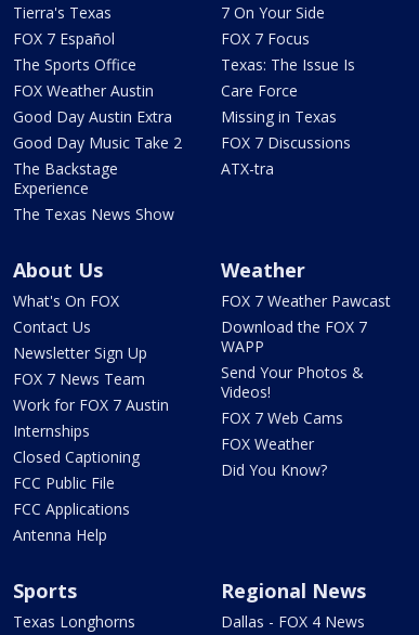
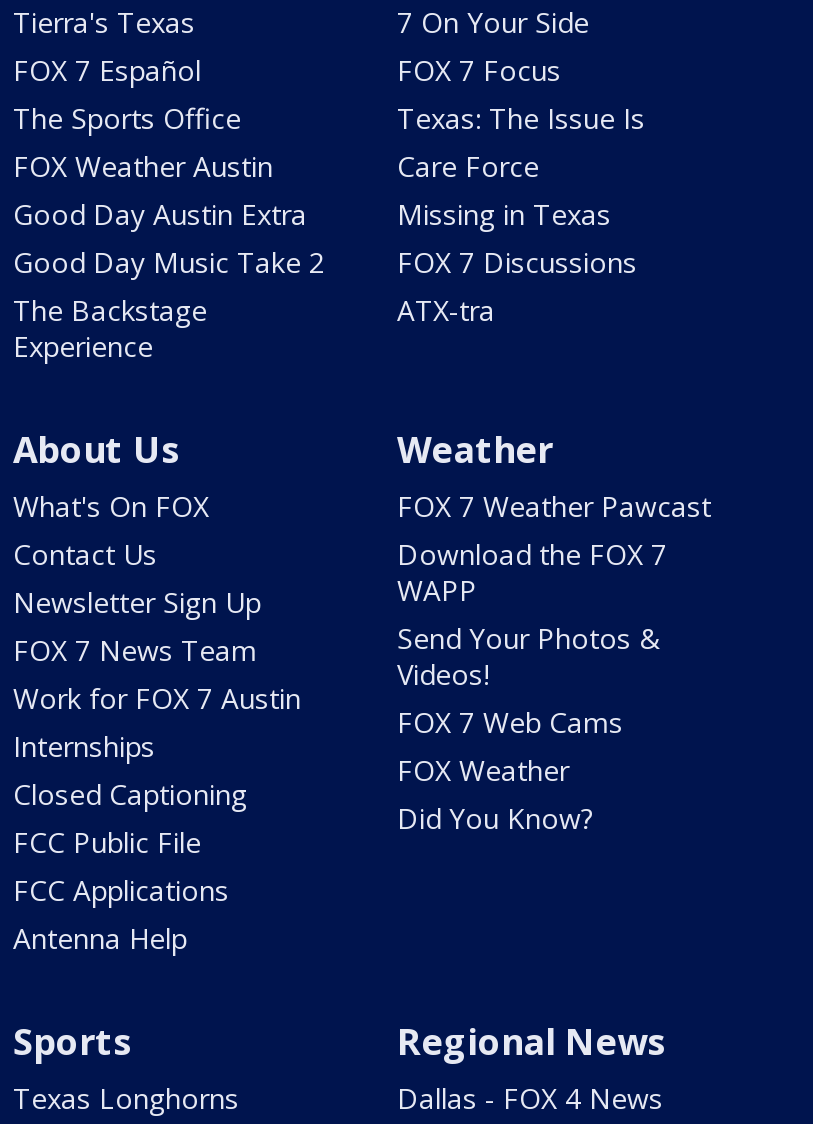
[13,204,174,225] The Texas News Show -> none

